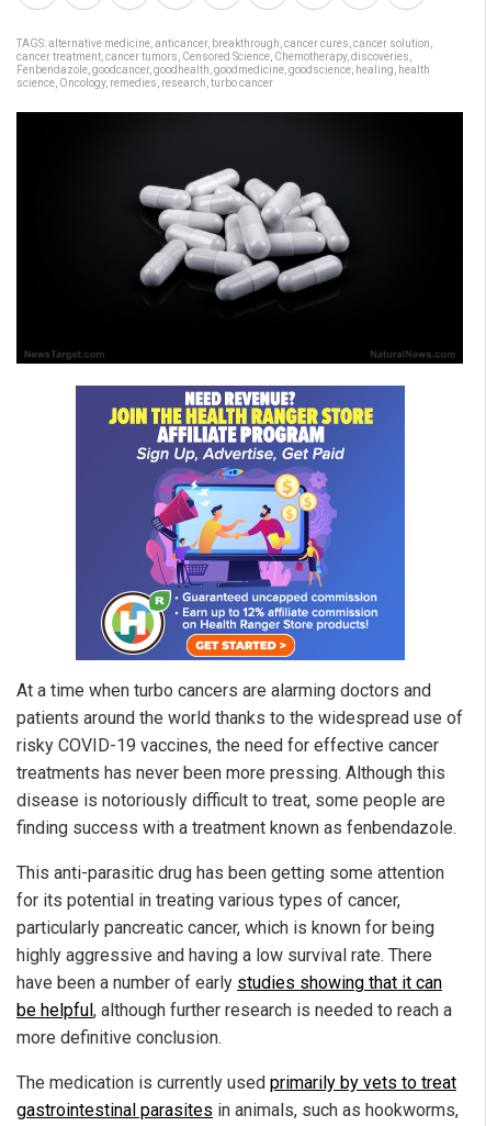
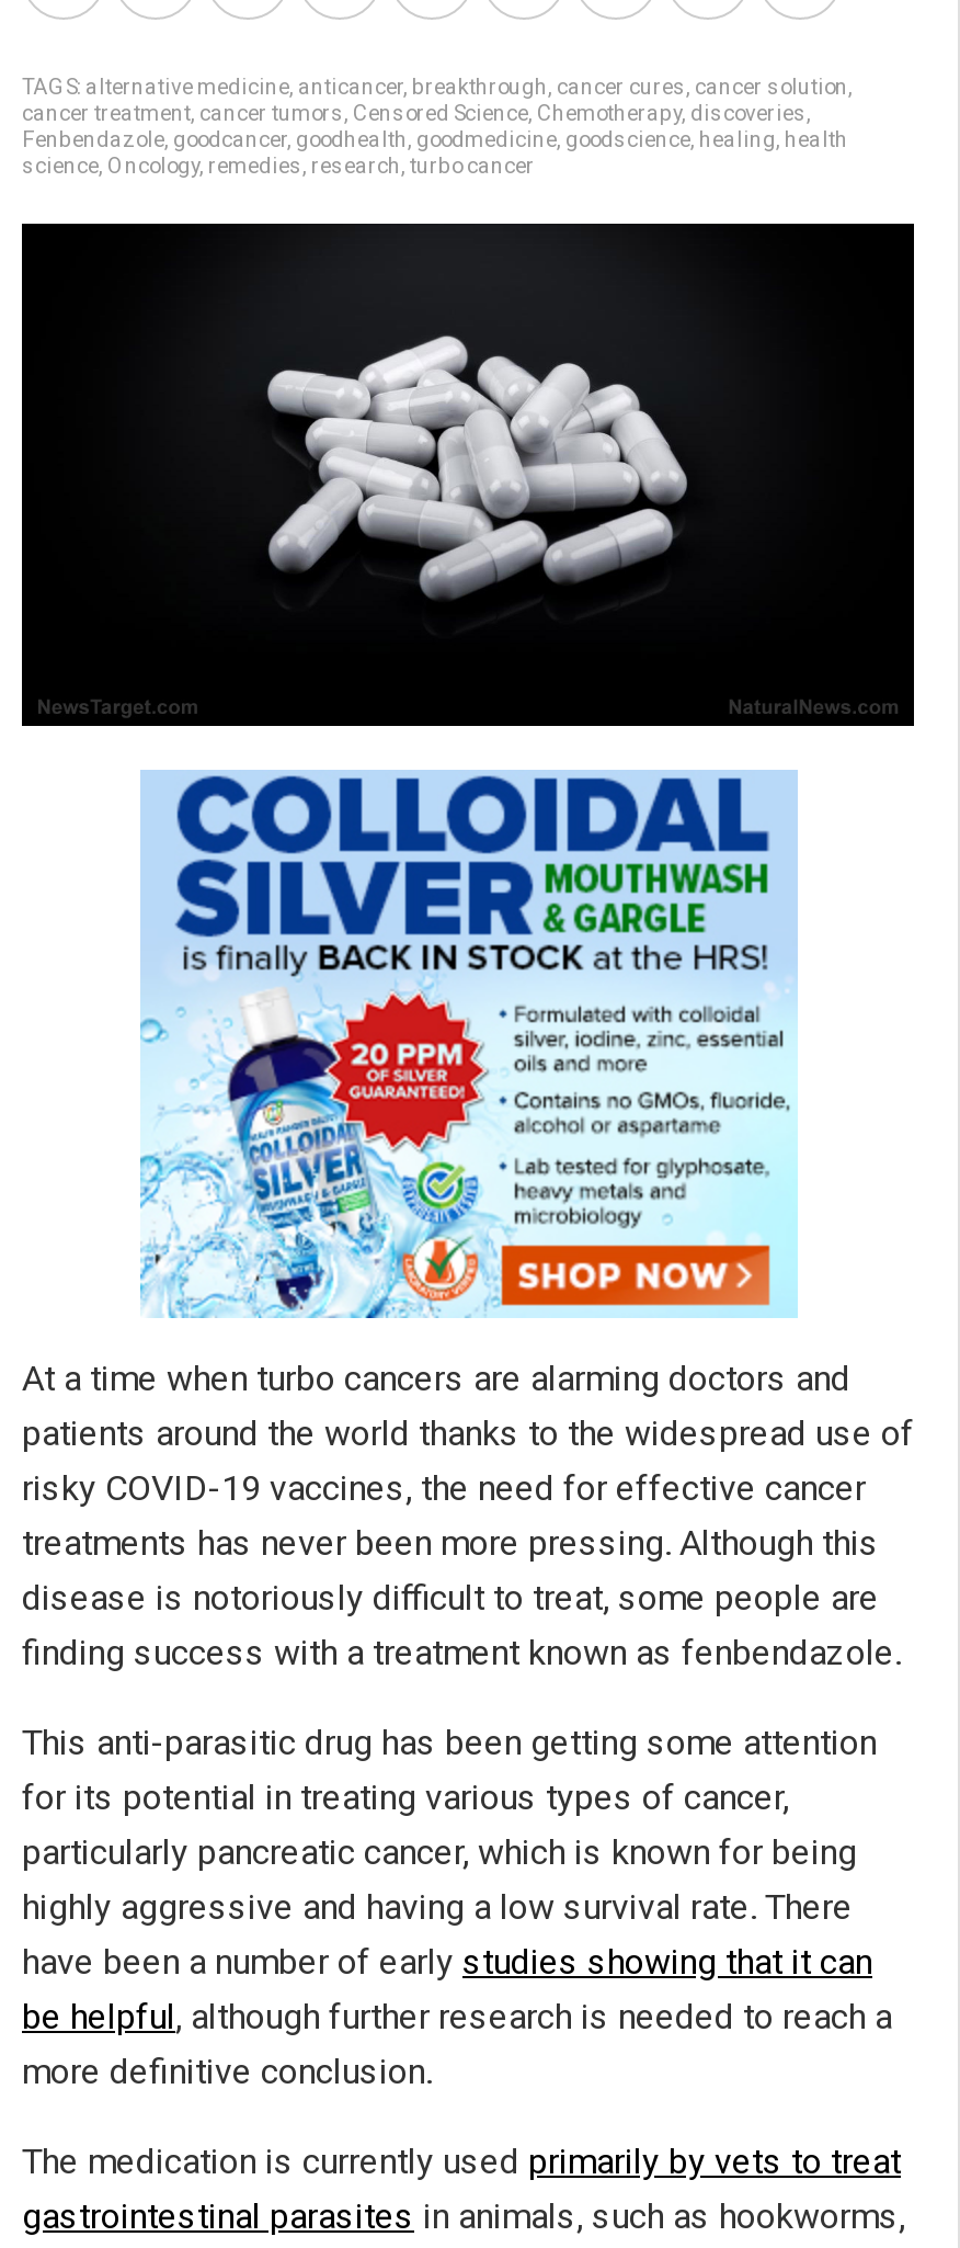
[75,384,406,661] [image] -> [138,770,798,1320] [image]

